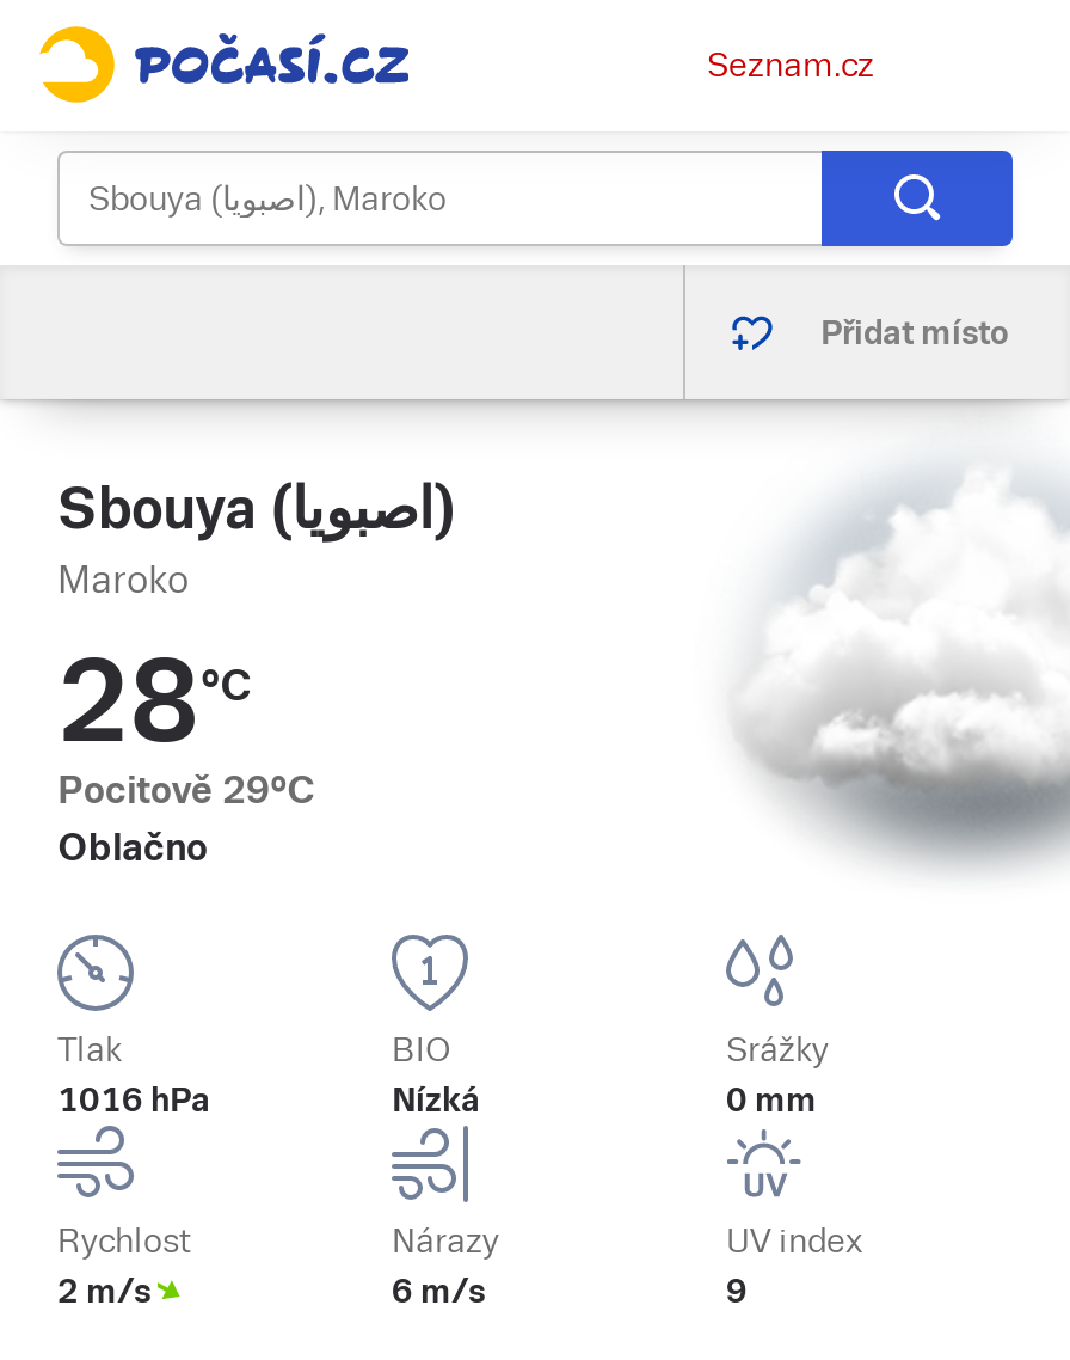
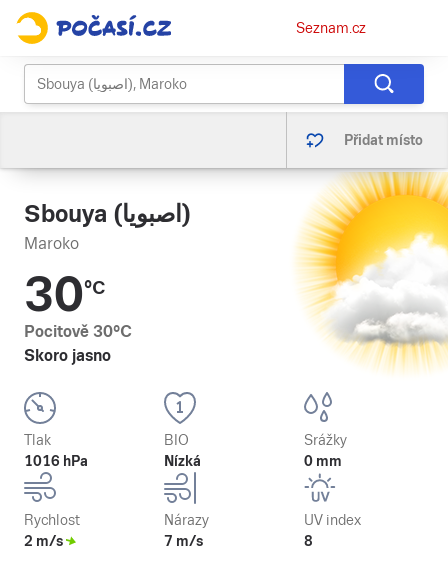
[712,409,1063,872] [image] -> [296,171,445,366] [image]
[57,636,315,870] 28°C | Pocitově 29°C | Oblačno -> [24,267,132,365] 30°C | Pocitově 30°C | Skoro jasno
[392,1272,485,1310] 6 m/s -> [164,533,203,549] 7 m/s
[726,1272,748,1310] 9 -> [304,533,313,549] 8

